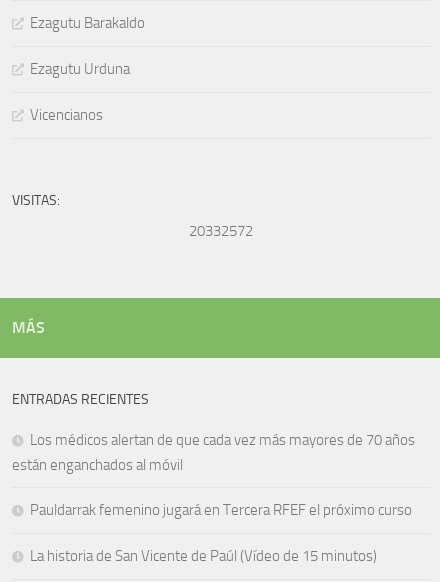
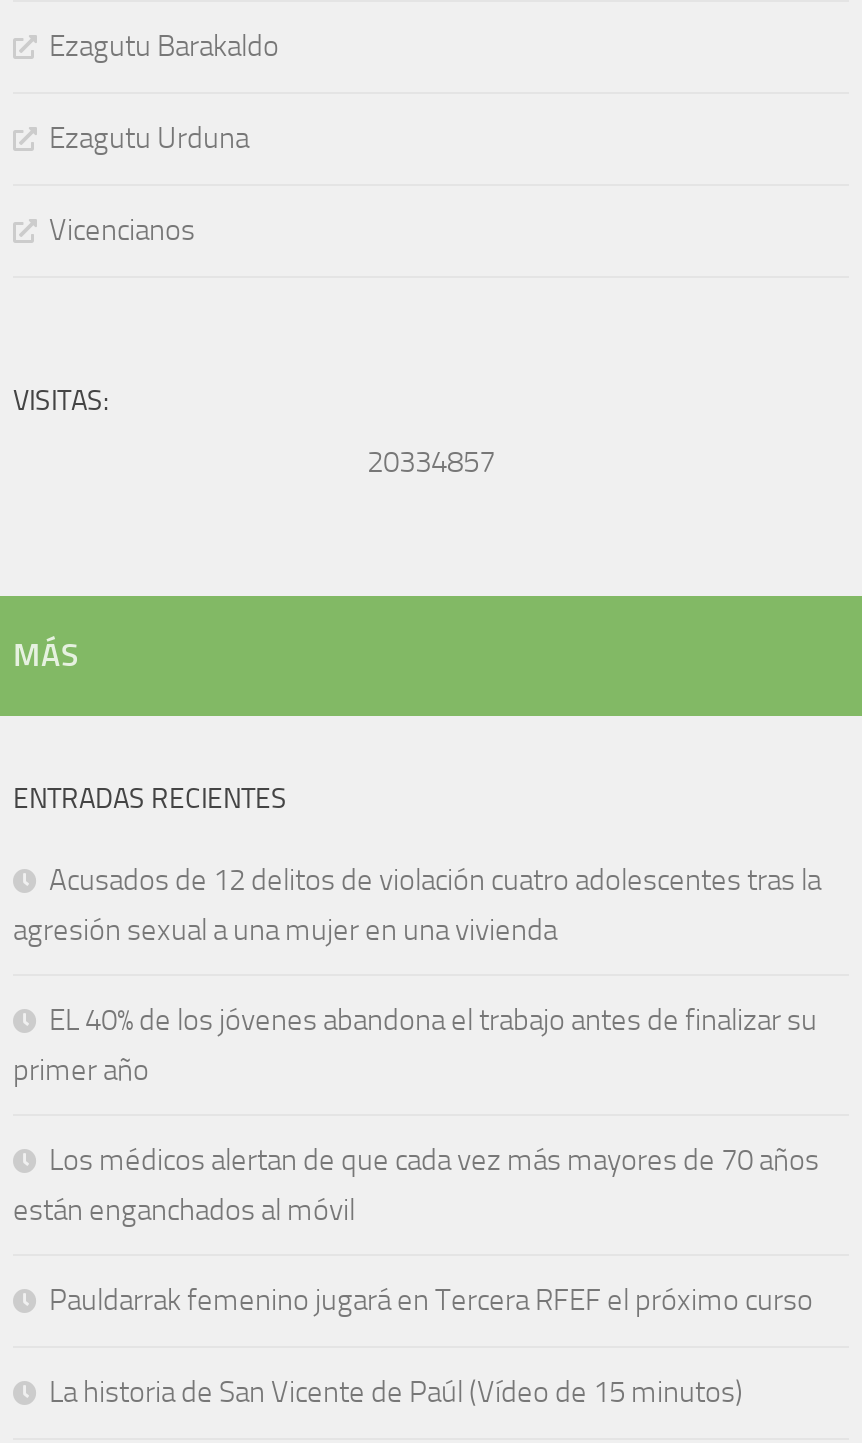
[189,222,253,240] 20332572 -> [367,444,495,480] 20334857
none -> [13,862,821,1088] Acusados de 12 delitos de violación cuatro adolescentes tras la | agresión sexual a una mujer en una vivienda | EL 40% de los jóvenes abandona el trabajo antes de finalizar su | primer año

